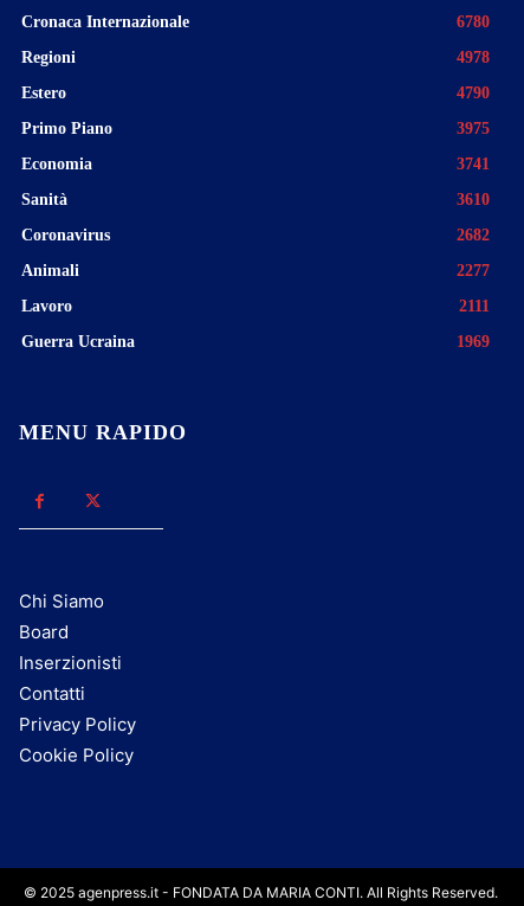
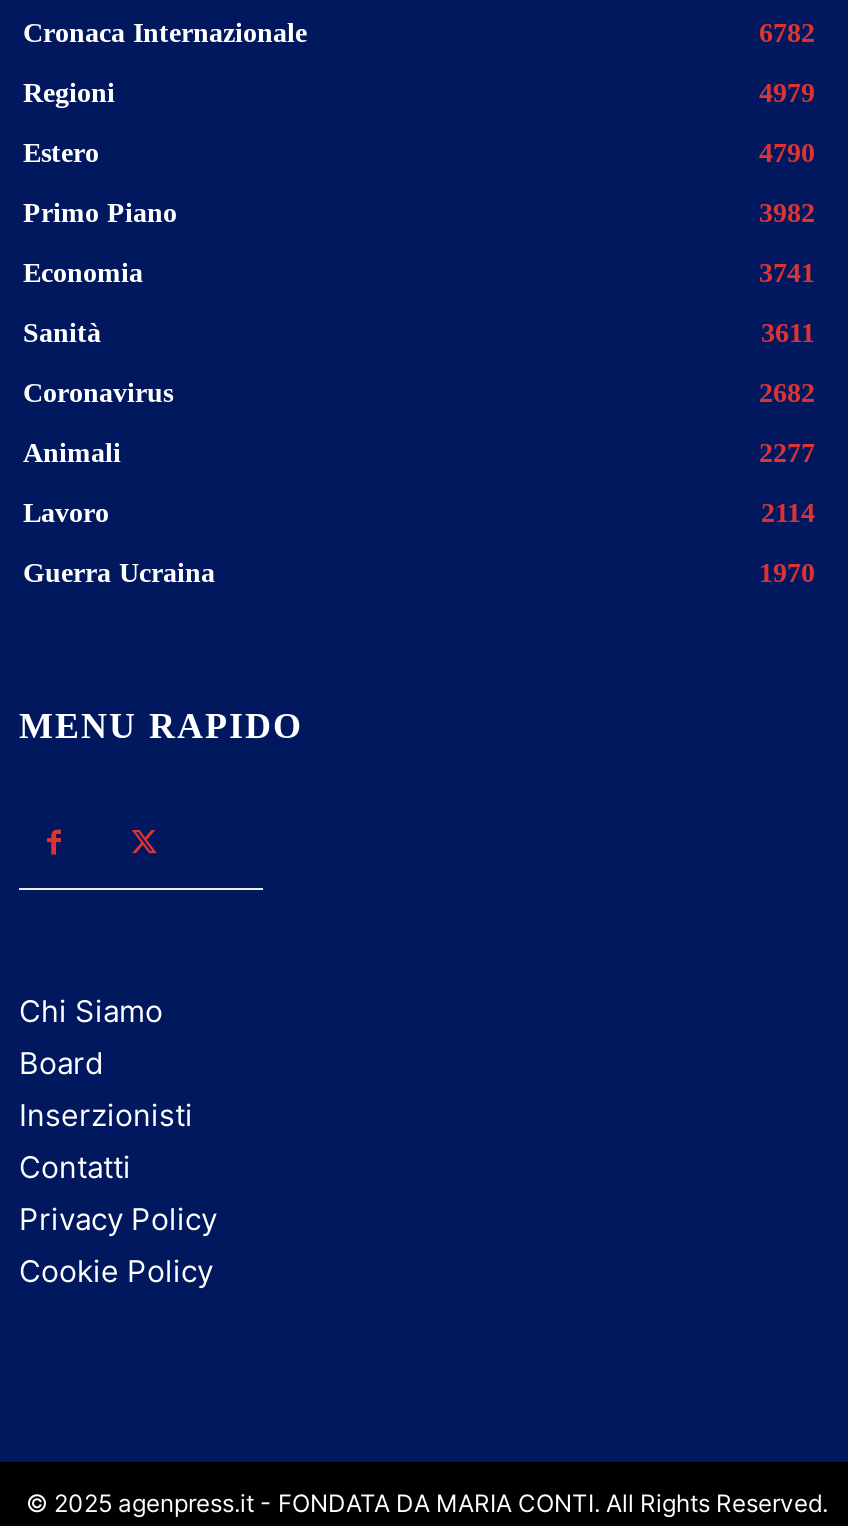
[457,13,490,30] 6780 -> [759,17,815,47] 6782
[457,48,490,66] 4978 -> [759,77,815,107] 4979
[457,119,490,137] 3975 -> [759,197,815,227] 3982
[457,190,490,208] 3610 -> [761,317,815,347] 3611
[459,297,490,315] 2111 -> [761,497,815,527] 2114
[457,332,490,350] 1969 -> [759,557,815,587] 1970

